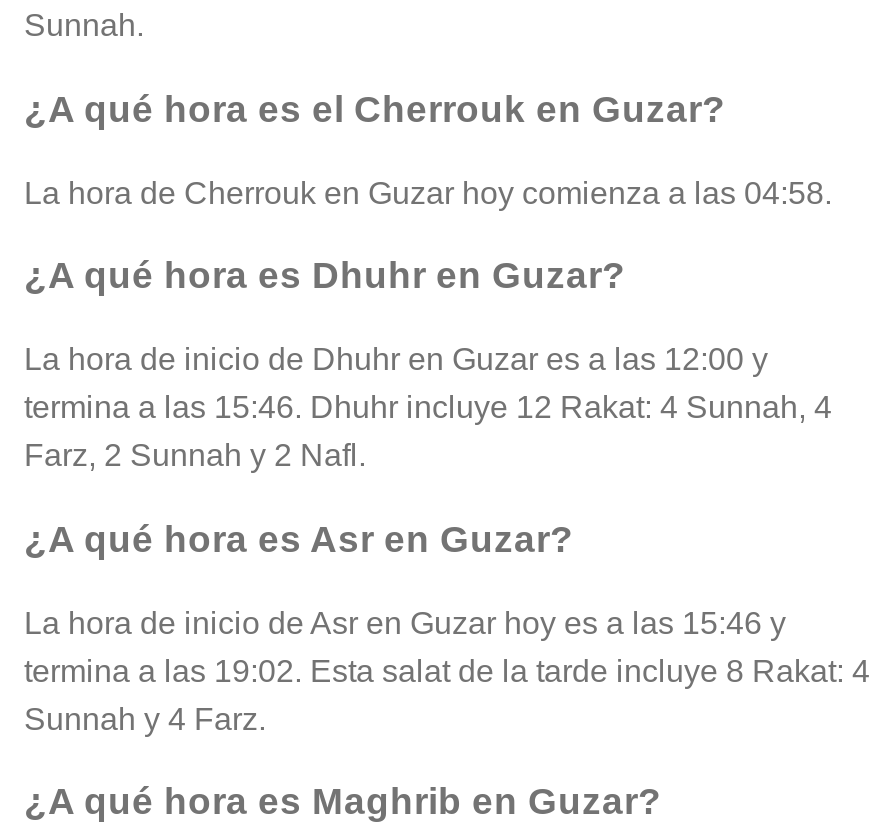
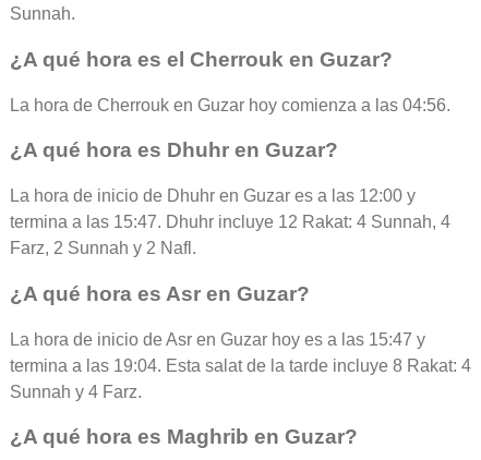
[24,175,832,209] La hora de Cherrouk en Guzar hoy comienza a las 04:58. -> [10,96,450,114] La hora de Cherrouk en Guzar hoy comienza a las 04:56.
[24,390,832,424] termina a las 15:46. Dhuhr incluye 12 Rakat: 4 Sunnah, 4 -> [10,213,450,231] termina a las 15:47. Dhuhr incluye 12 Rakat: 4 Sunnah, 4
[24,605,786,639] La hora de inicio de Asr en Guzar hoy es a las 15:46 y -> [10,330,425,348] La hora de inicio de Asr en Guzar hoy es a las 15:47 y
[24,653,870,687] termina a las 19:02. Esta salat de la tarde incluye 8 Rakat: 4 -> [10,356,471,374] termina a las 19:04. Esta salat de la tarde incluye 8 Rakat: 4

